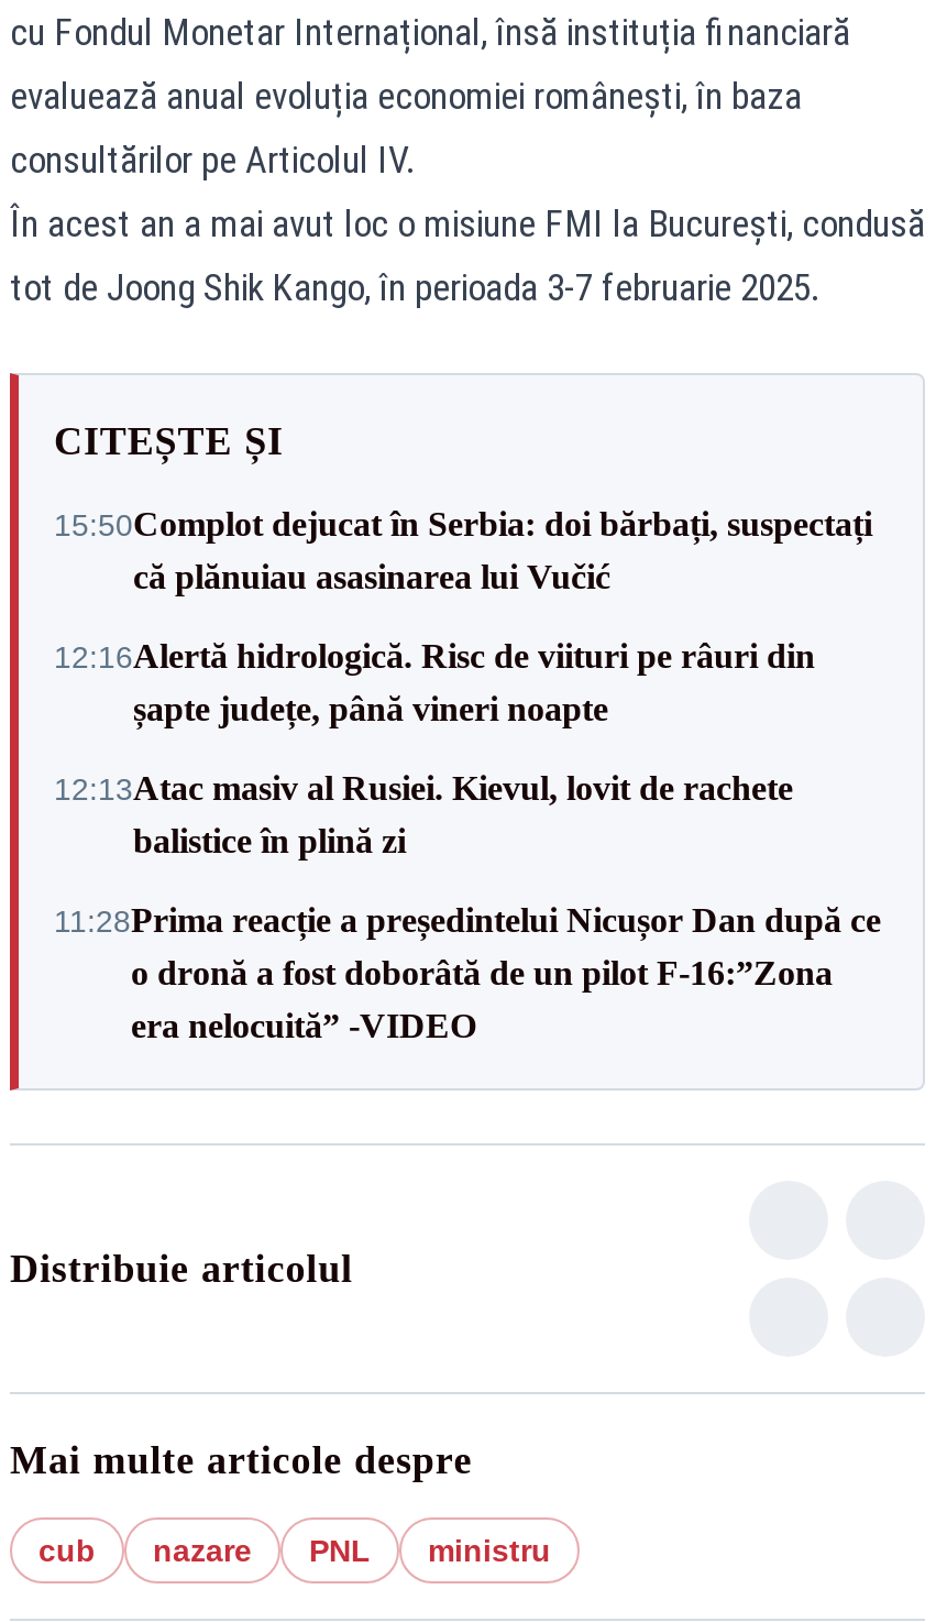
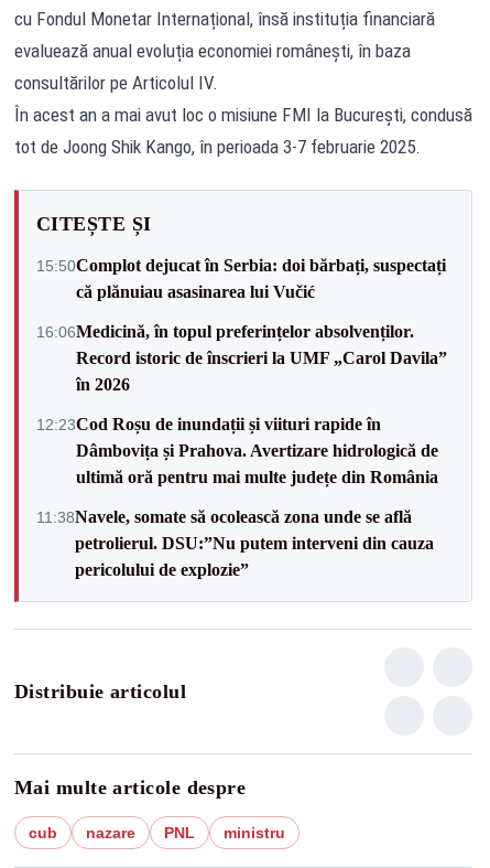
[54,637,815,727] 12:16Alertă hidrologică. Risc de viituri pe râuri din | șapte județe, până vineri noapte -> [36,322,447,393] 16:06Medicină, în topul preferințelor absolvenților. | Record istoric de înscrieri la UMF „Carol Davila” | în 2026
[54,769,793,859] 12:13Atac masiv al Rusiei. Kievul, lovit de rachete | balistice în plină zi -> [36,414,438,486] 12:23Cod Roșu de inundații și viituri rapide în | Dâmbovița și Prahova. Avertizare hidrologică de | ultimă oră pentru mai multe județe din România
[54,901,881,1044] 11:28Prima reacție a președintelui Nicușor Dan după ce | o dronă a fost doborâtă de un pilot F-16:”Zona | era nelocuită” -VIDEO -> [36,507,434,578] 11:38Navele, somate să ocolească zona unde se află | petrolierul. DSU:”Nu putem interveni din cauza | pericolului de explozie”

